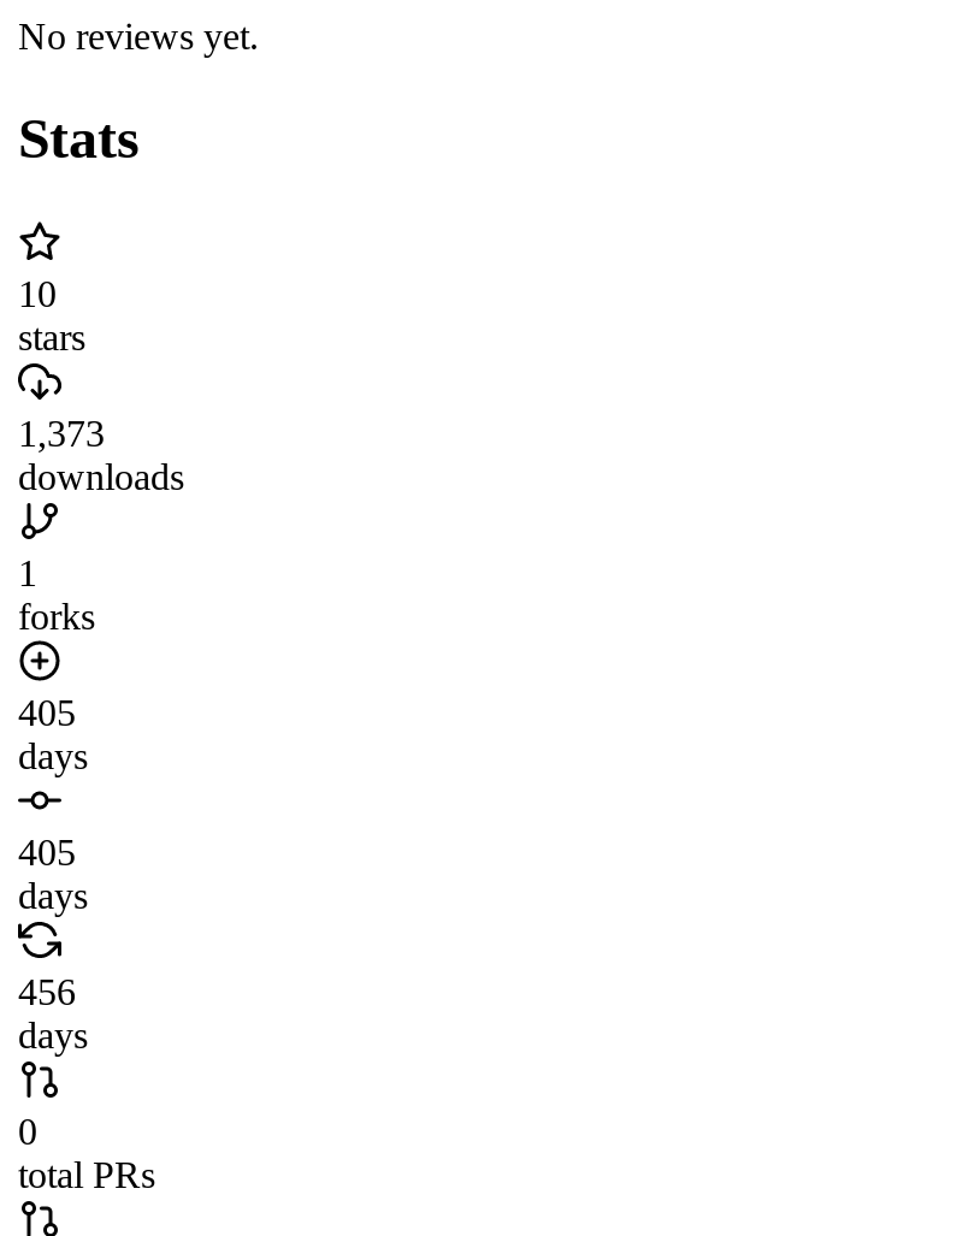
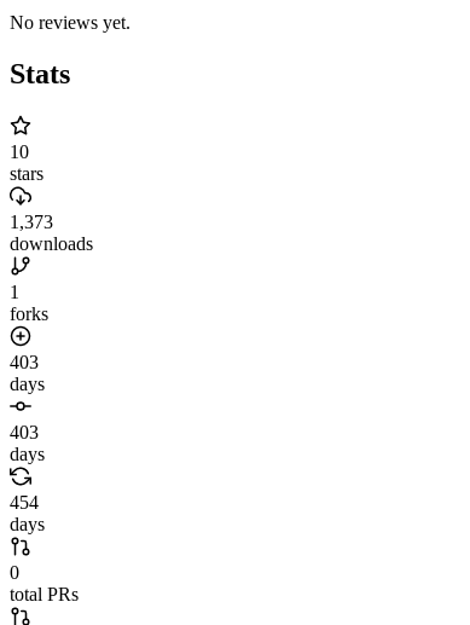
[18,692,76,733] 405 -> [10,352,39,373] 403
[18,832,76,873] 405 -> [10,422,39,443] 403
[18,972,76,1013] 456 -> [10,492,39,513] 454

